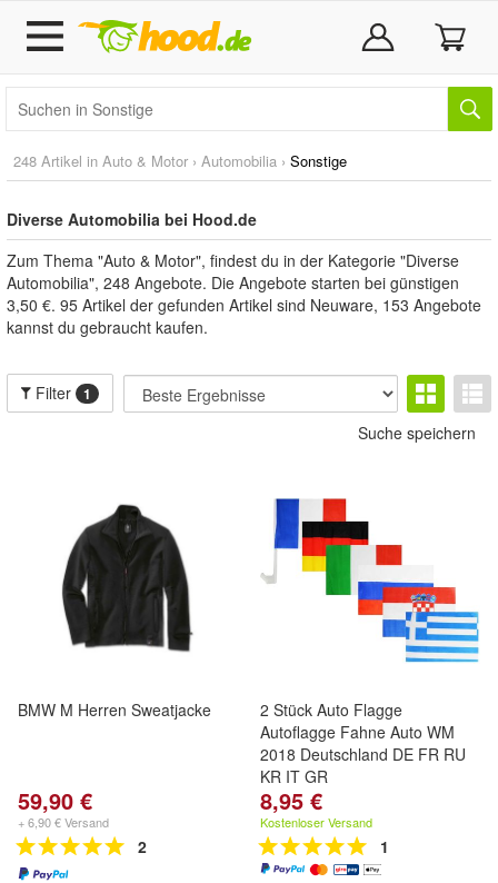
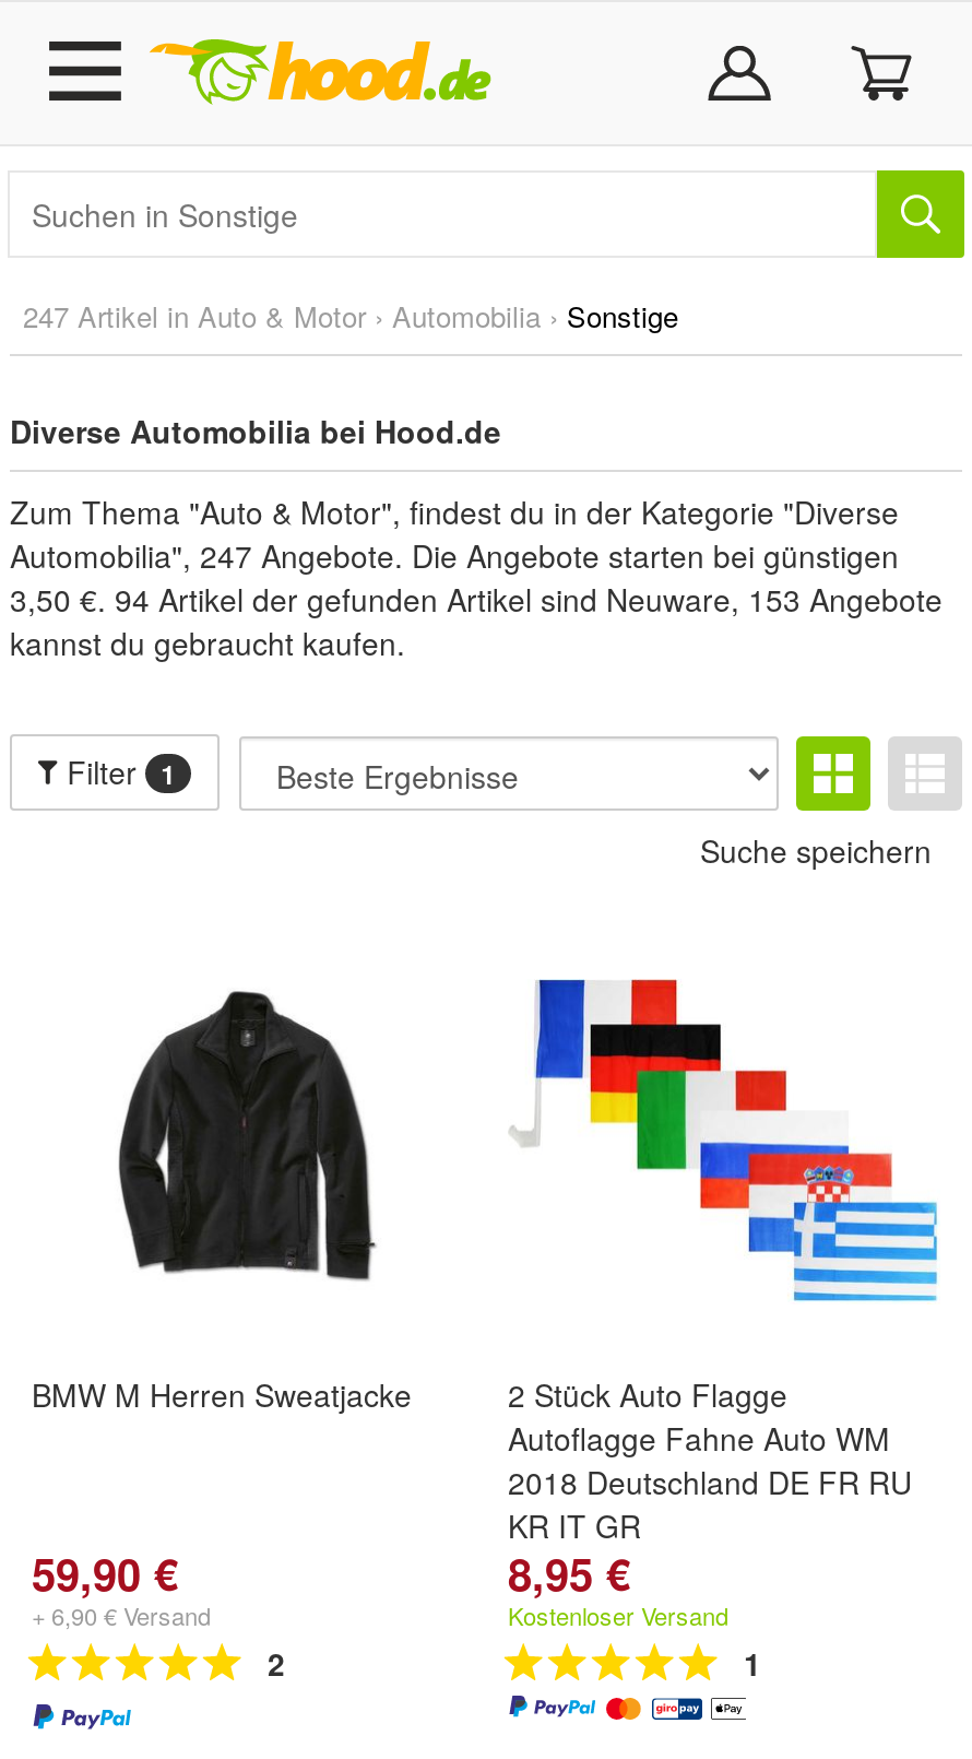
[13,150,347,171] 248 Artikel in Auto & Motor › Automobilia › Sonstige -> [23,295,678,337] 247 Artikel in Auto & Motor › Automobilia › Sonstige
[7,271,459,294] Automobilia", 248 Angebote. Die Angebote starten bei günstigen -> [10,533,899,577] Automobilia", 247 Angebote. Die Angebote starten bei günstigen
[7,294,481,316] 3,50 €. 95 Artikel der gefunden Artikel sind Neuware, 153 Angebote -> [10,577,943,621] 3,50 €. 94 Artikel der gefunden Artikel sind Neuware, 153 Angebote

